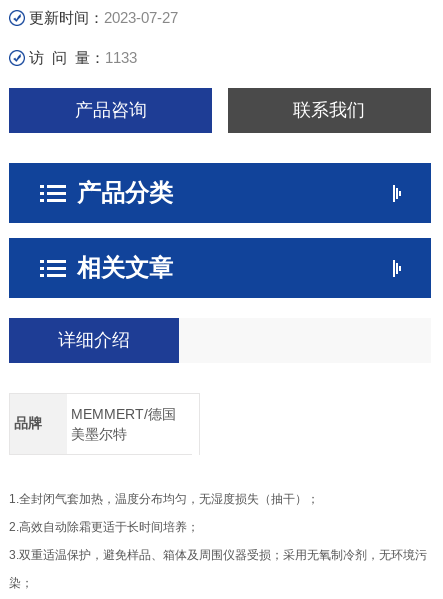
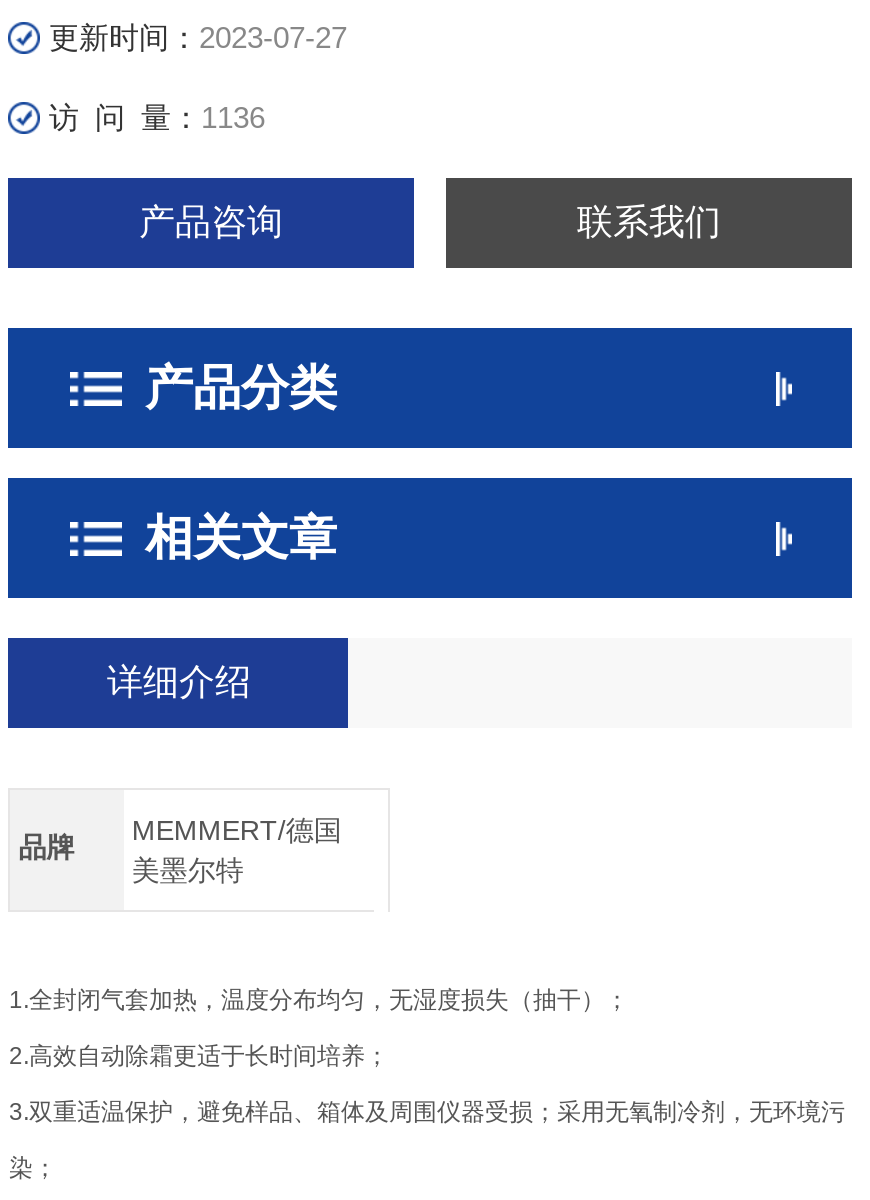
[29,49,137,66] 访 问 量：1133 -> [49,100,265,134] 访 问 量：1136

